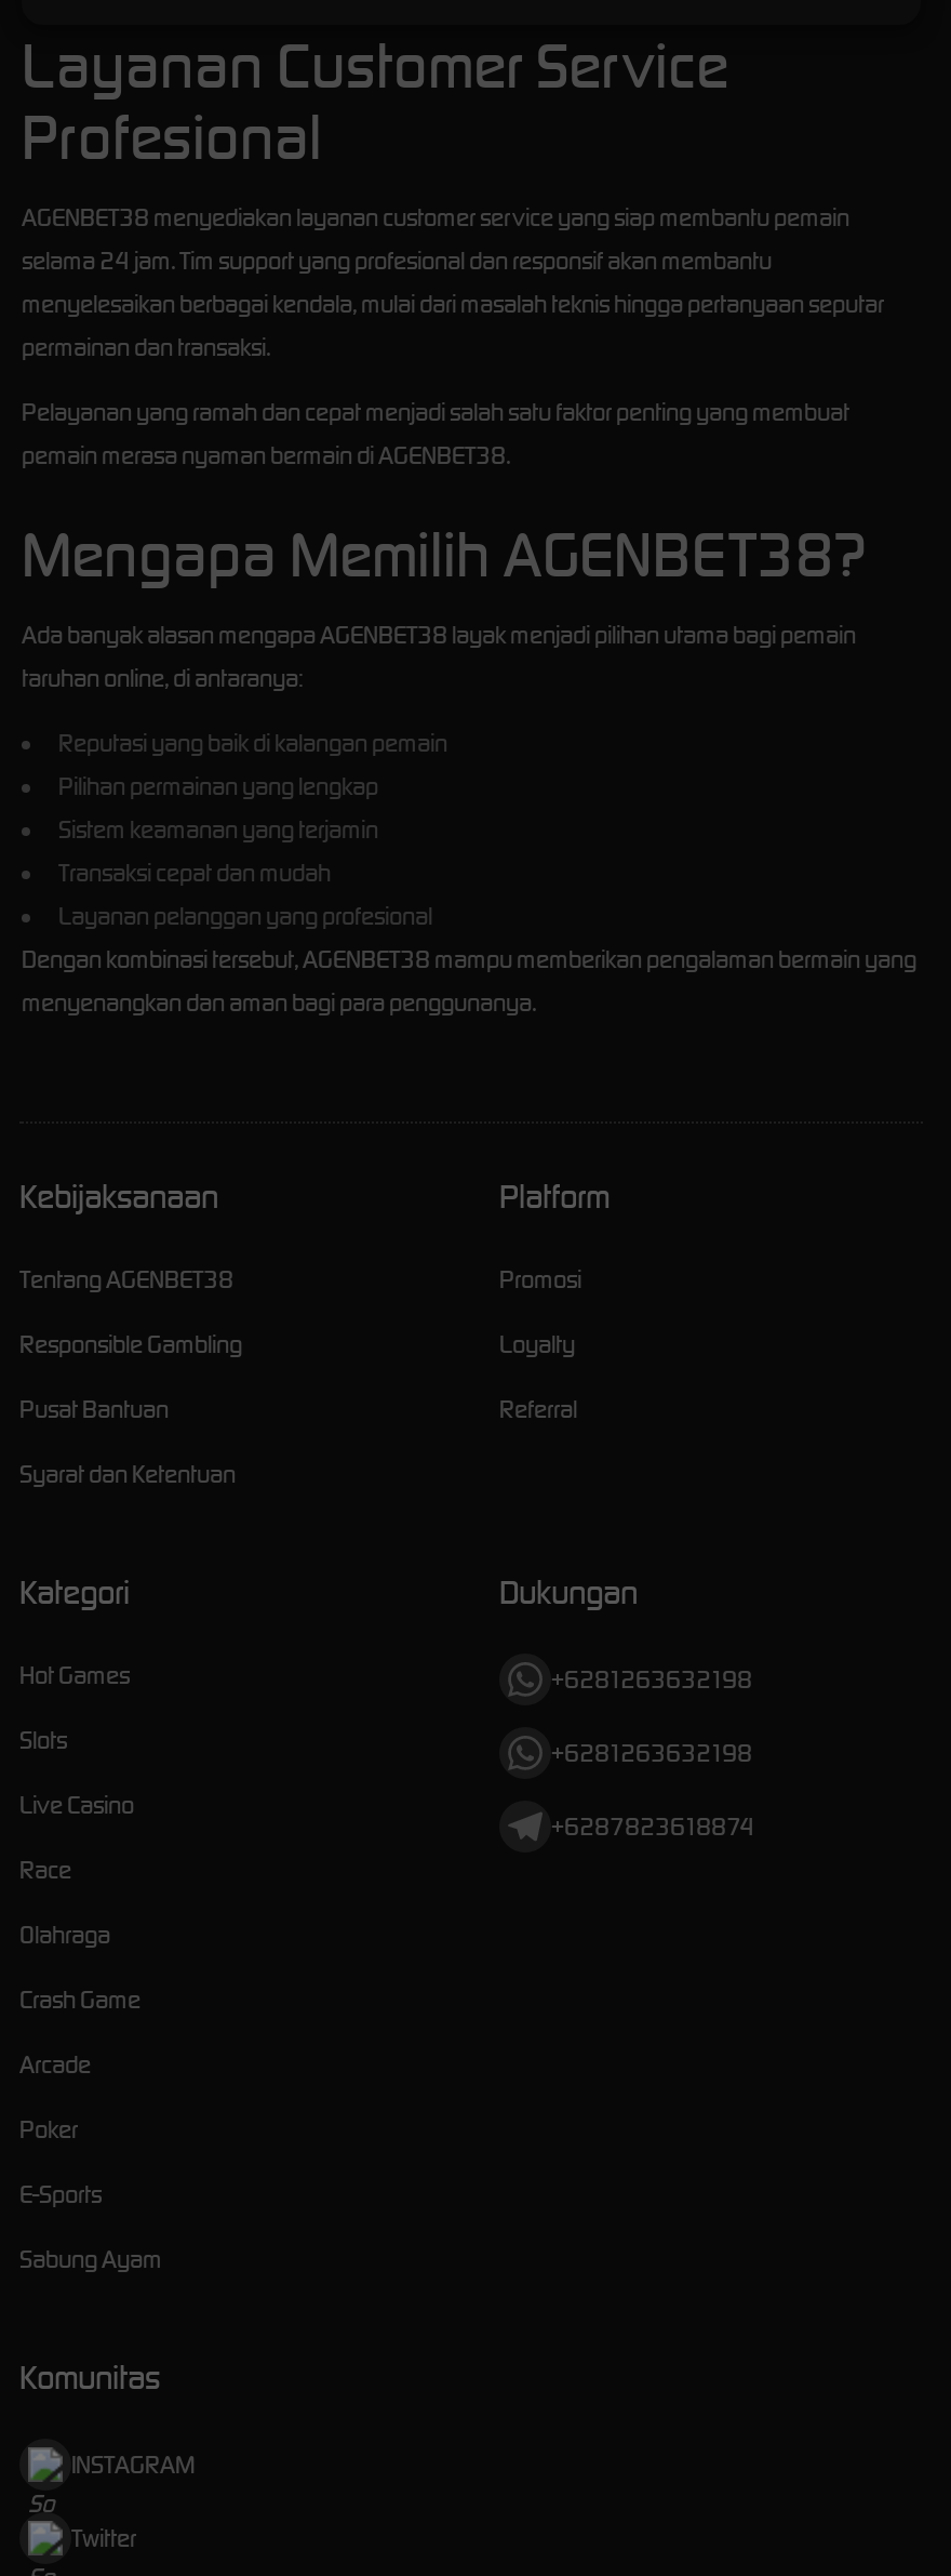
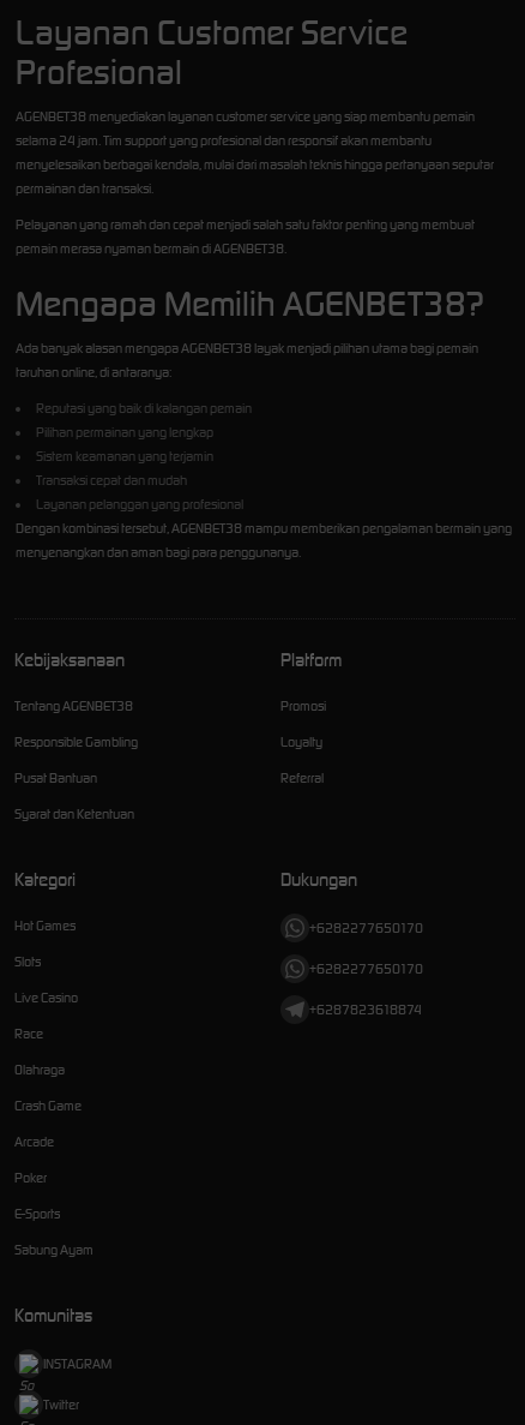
[551,1665,752,1695] +6281263632198 -> [309,919,423,936] +6282277650170
[551,1738,752,1768] +6281263632198 -> [309,960,423,977] +6282277650170

